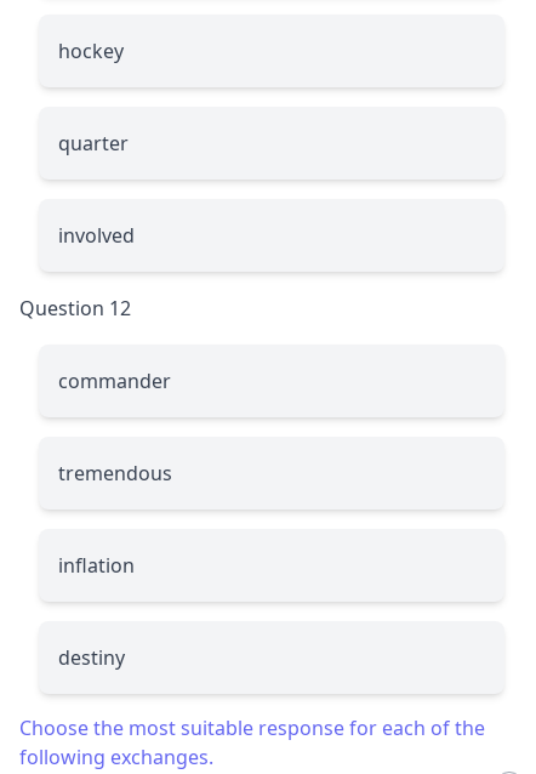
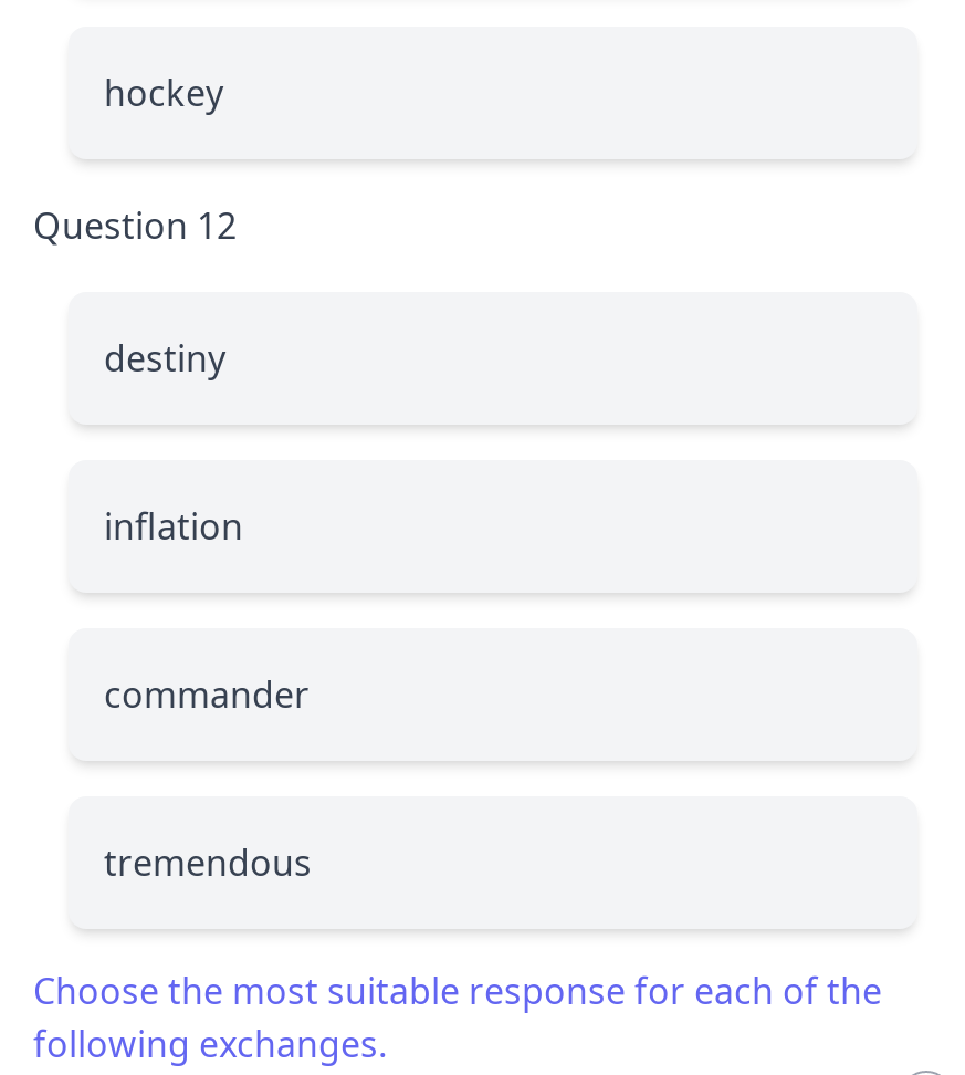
[58,129,135,248] quarter | involved -> none
moved [58,552,135,670] -> [104,333,243,550]: inflation | destiny

